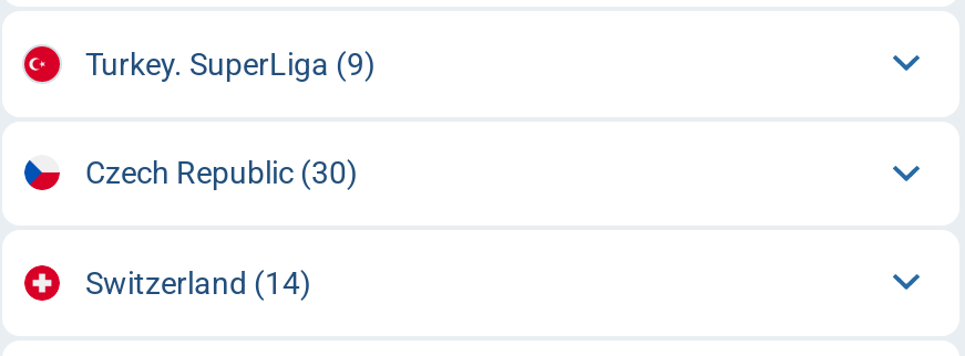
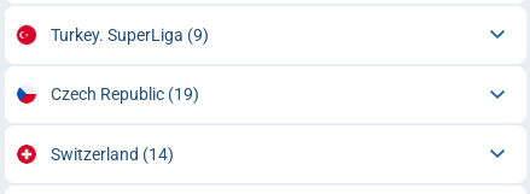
[85,155,358,191] Czech Republic (30) -> [50,85,199,104] Czech Republic (19)

